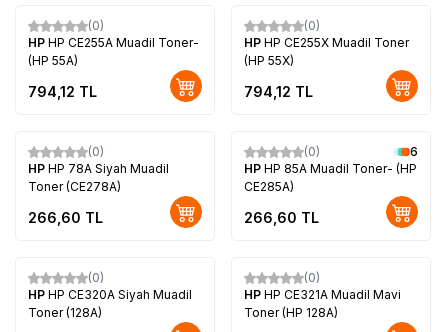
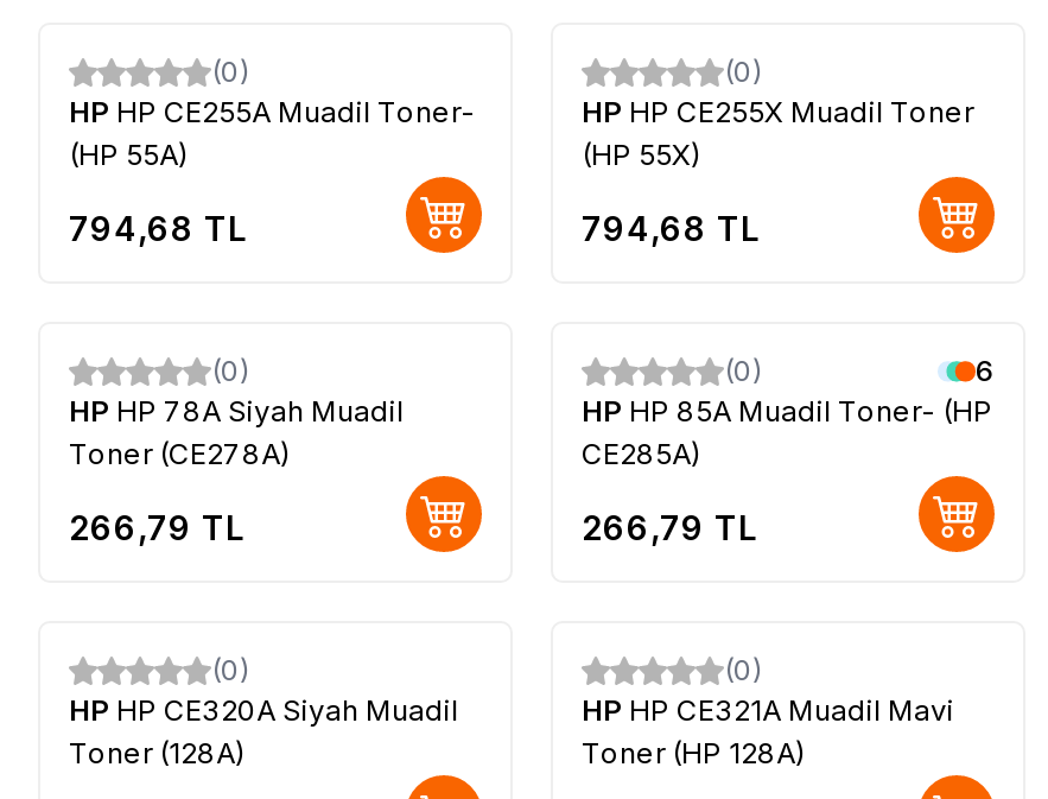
[28,83,97,100] 794,12 TL -> [69,207,247,248] 794,68 TL
[244,83,313,100] 794,12 TL -> [582,207,760,248] 794,68 TL
[28,209,103,226] 266,60 TL -> [69,506,244,547] 266,79 TL
[244,209,319,226] 266,60 TL -> [582,506,757,547] 266,79 TL

